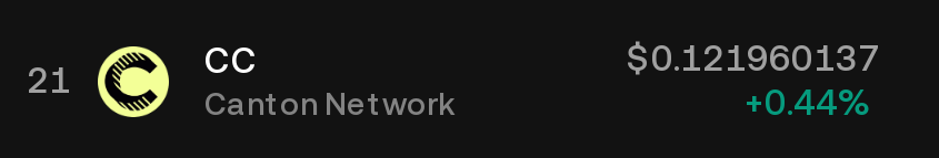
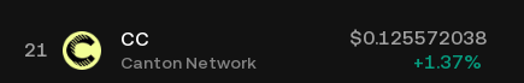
[627,36,880,78] $0.121960137 -> [349,26,487,49] $0.125572038
[745,81,871,123] +0.44% -> [413,50,482,73] +1.37%

